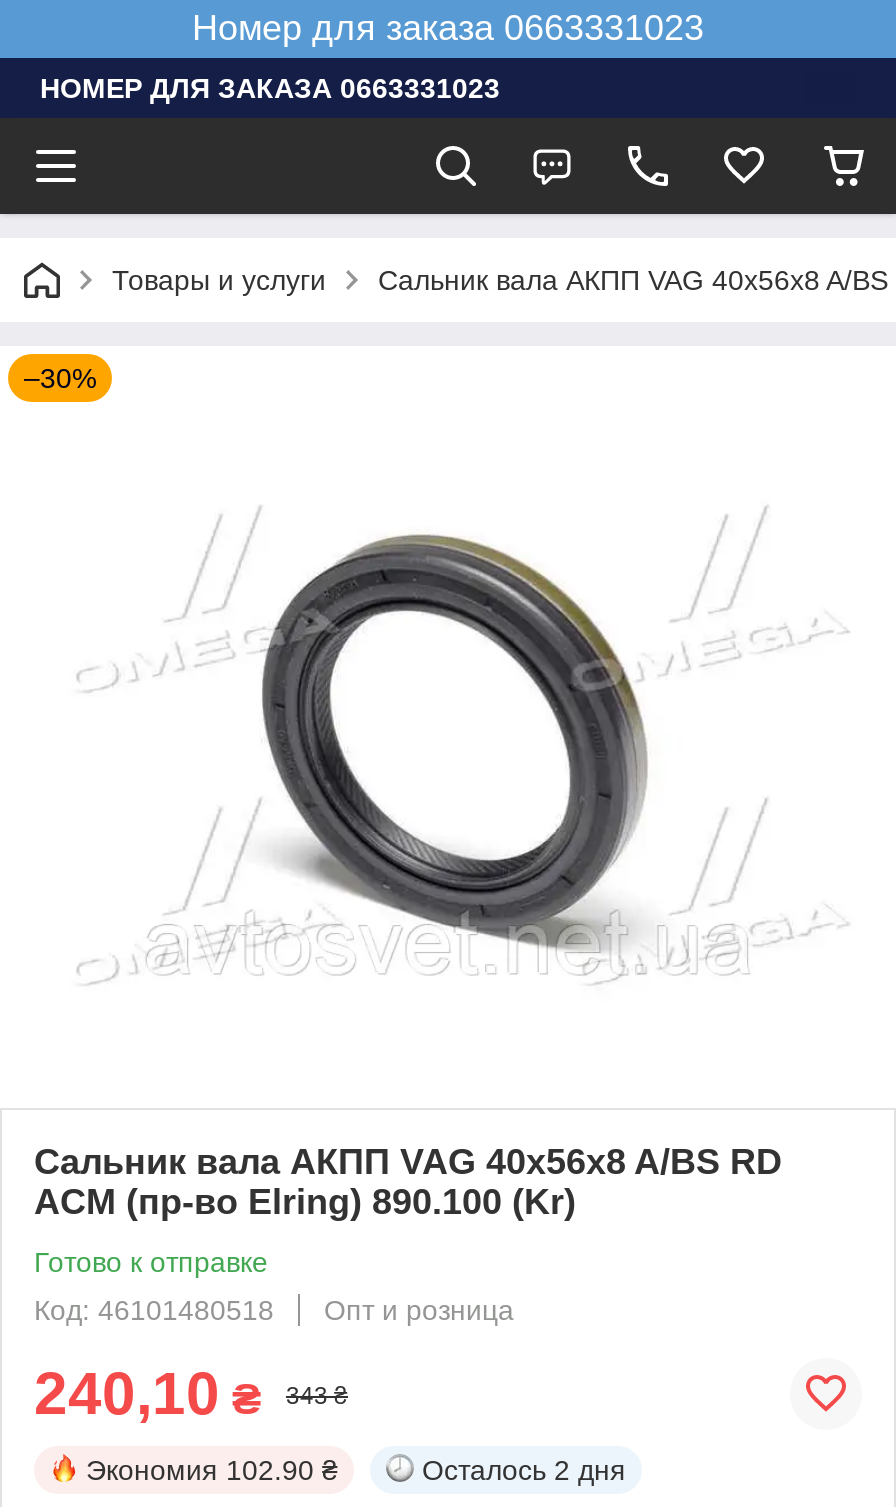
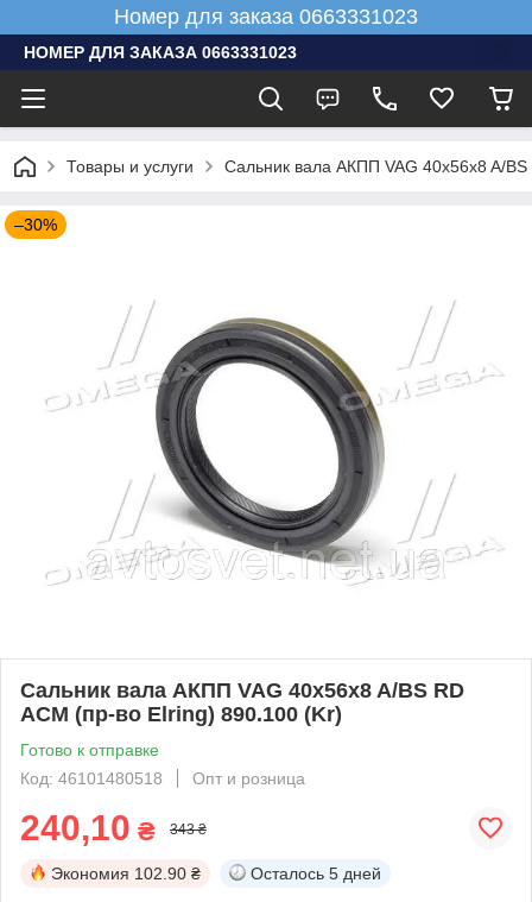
[422,1454,626,1486] Осталось 2 дня -> [251,864,381,883] Осталось 5 дней

